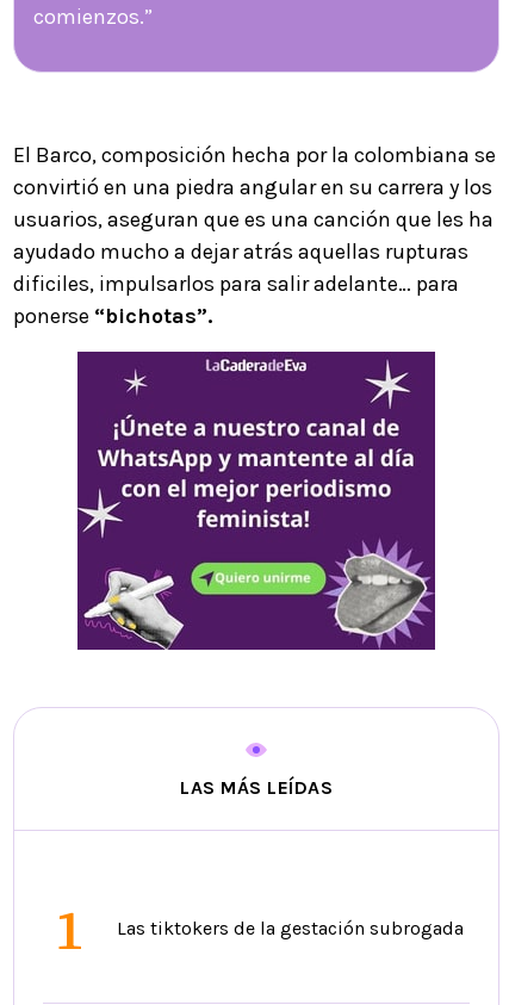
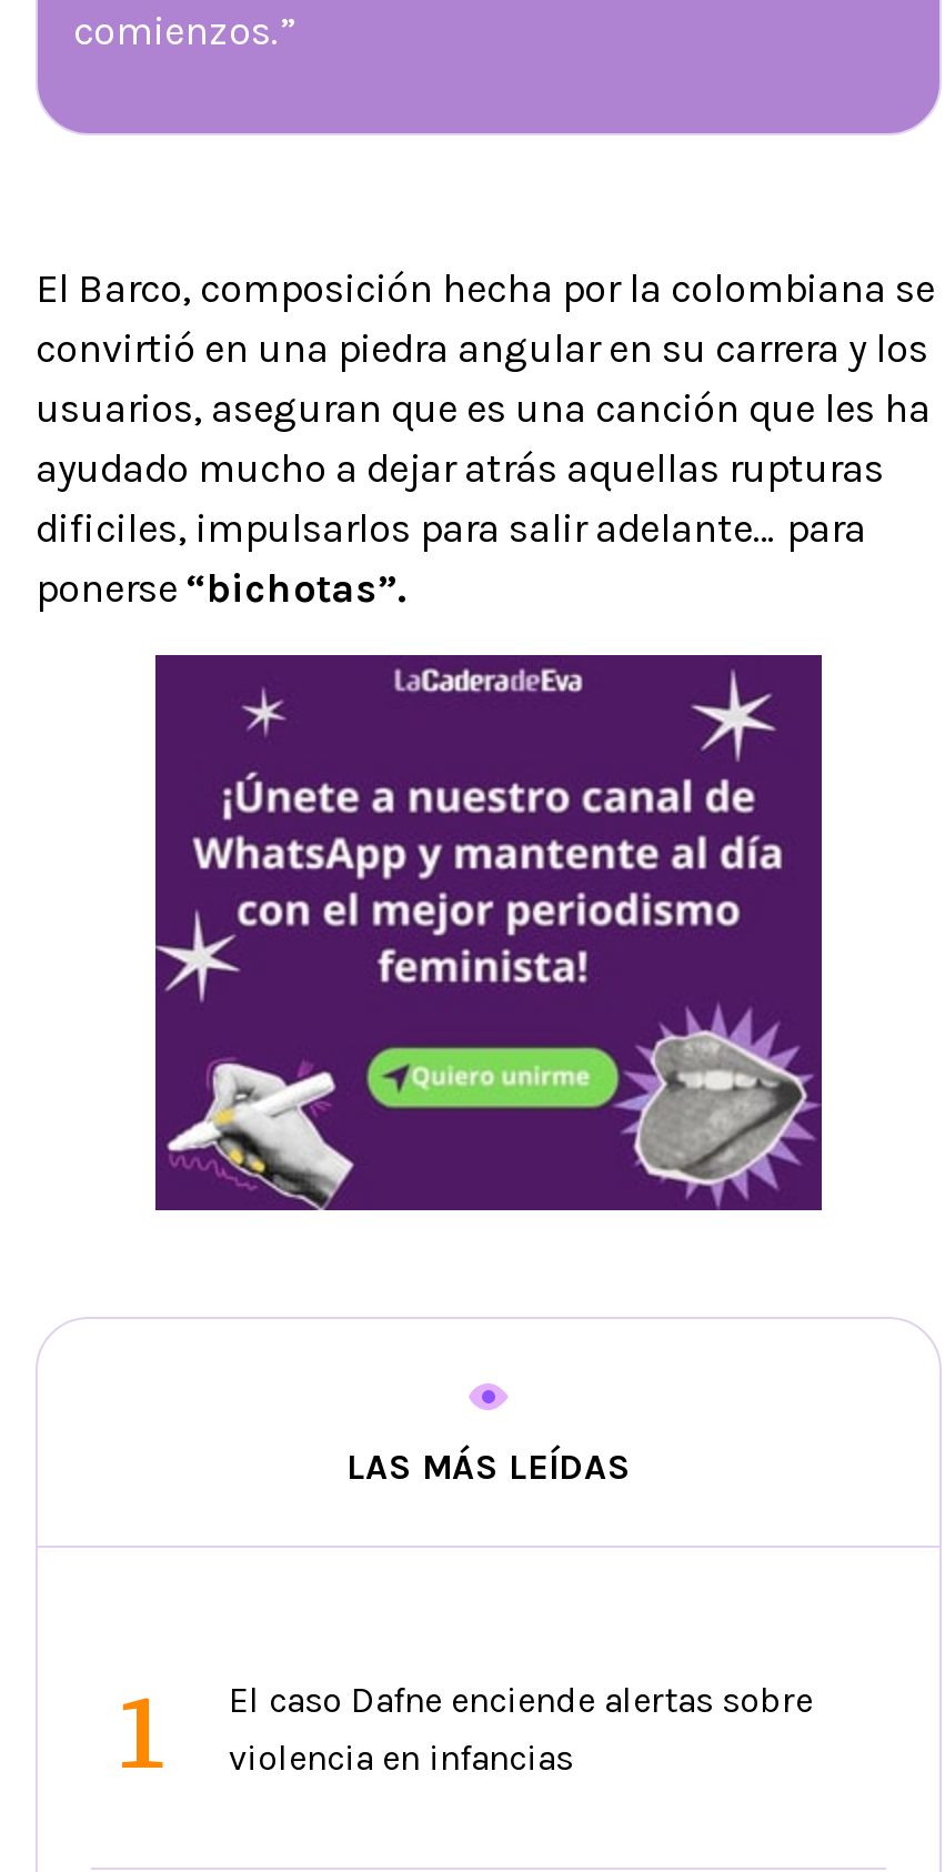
[117,917,464,940] Las tiktokers de la gestación subrogada -> [229,1680,813,1780] El caso Dafne enciende alertas sobre | violencia en infancias

